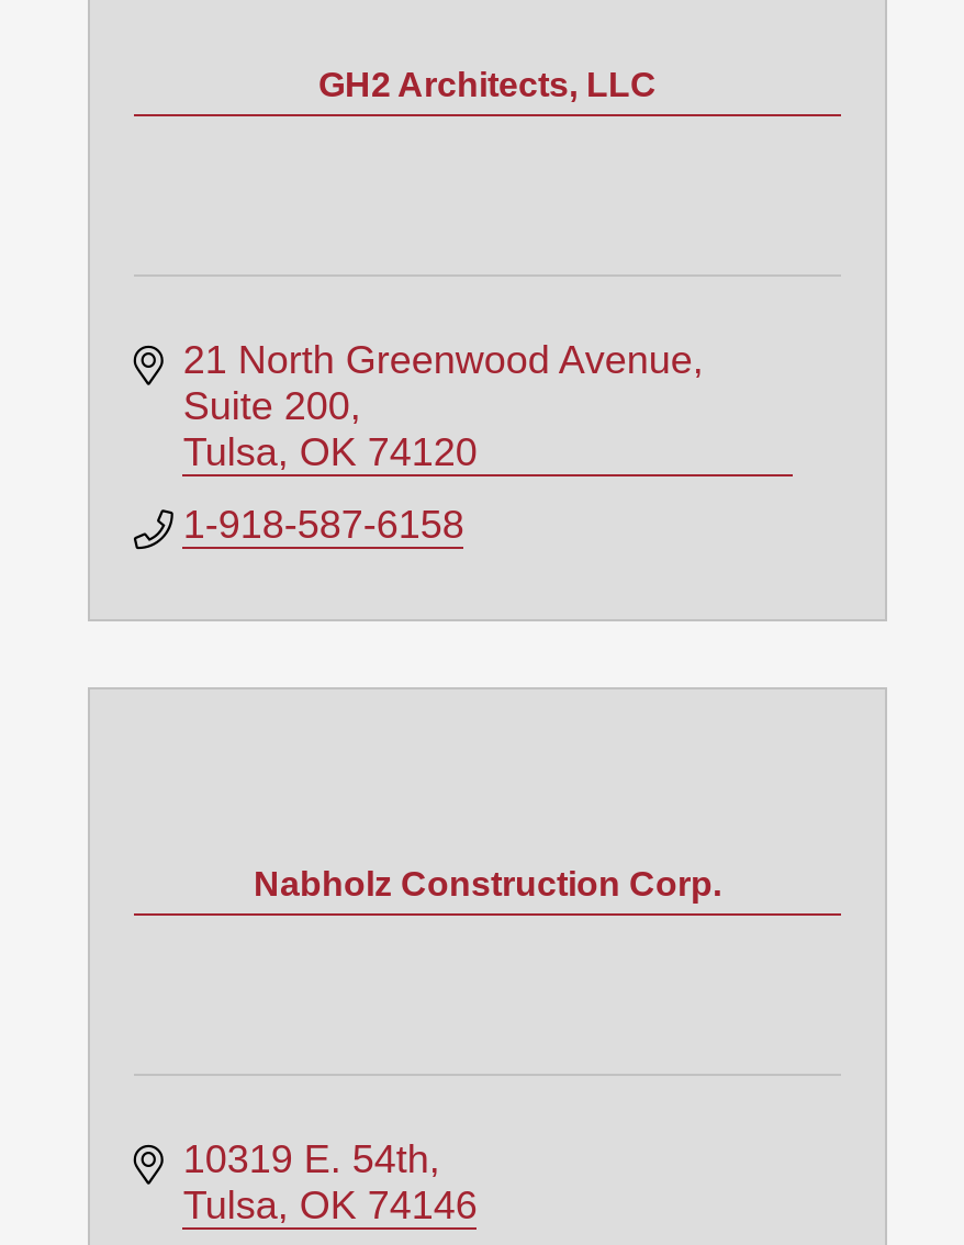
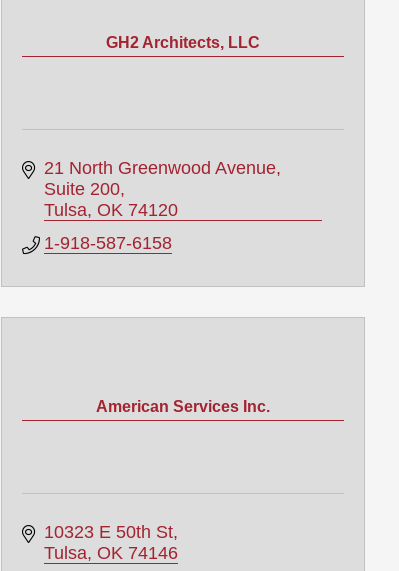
[254,865,721,902] Nabholz Construction Corp. -> [96,398,270,415] American Services Inc.
[183,1138,429,1182] 10319 E. 54th -> [44,522,173,542] 10323 E 50th St

